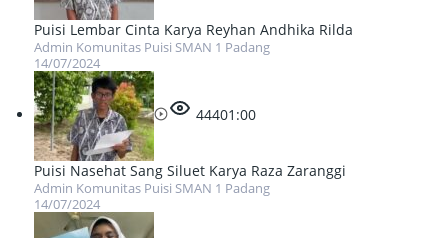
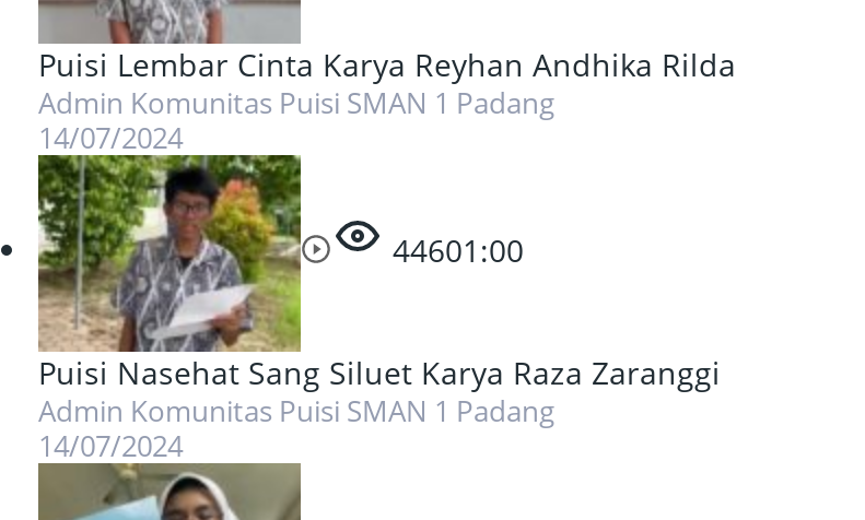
[192,104,256,123] 44401:00 -> [384,228,524,270] 44601:00

